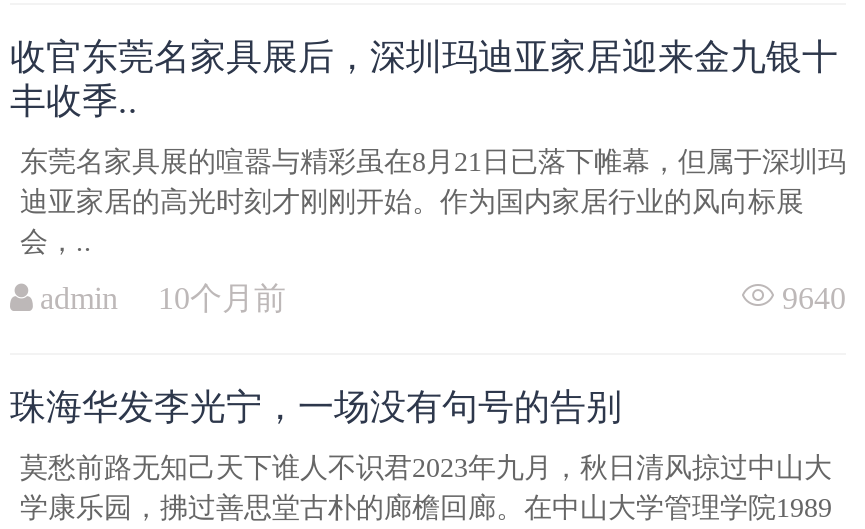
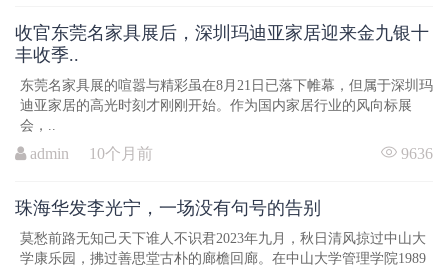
[774,281,846,315] 9640 -> [397,145,433,162] 9636

